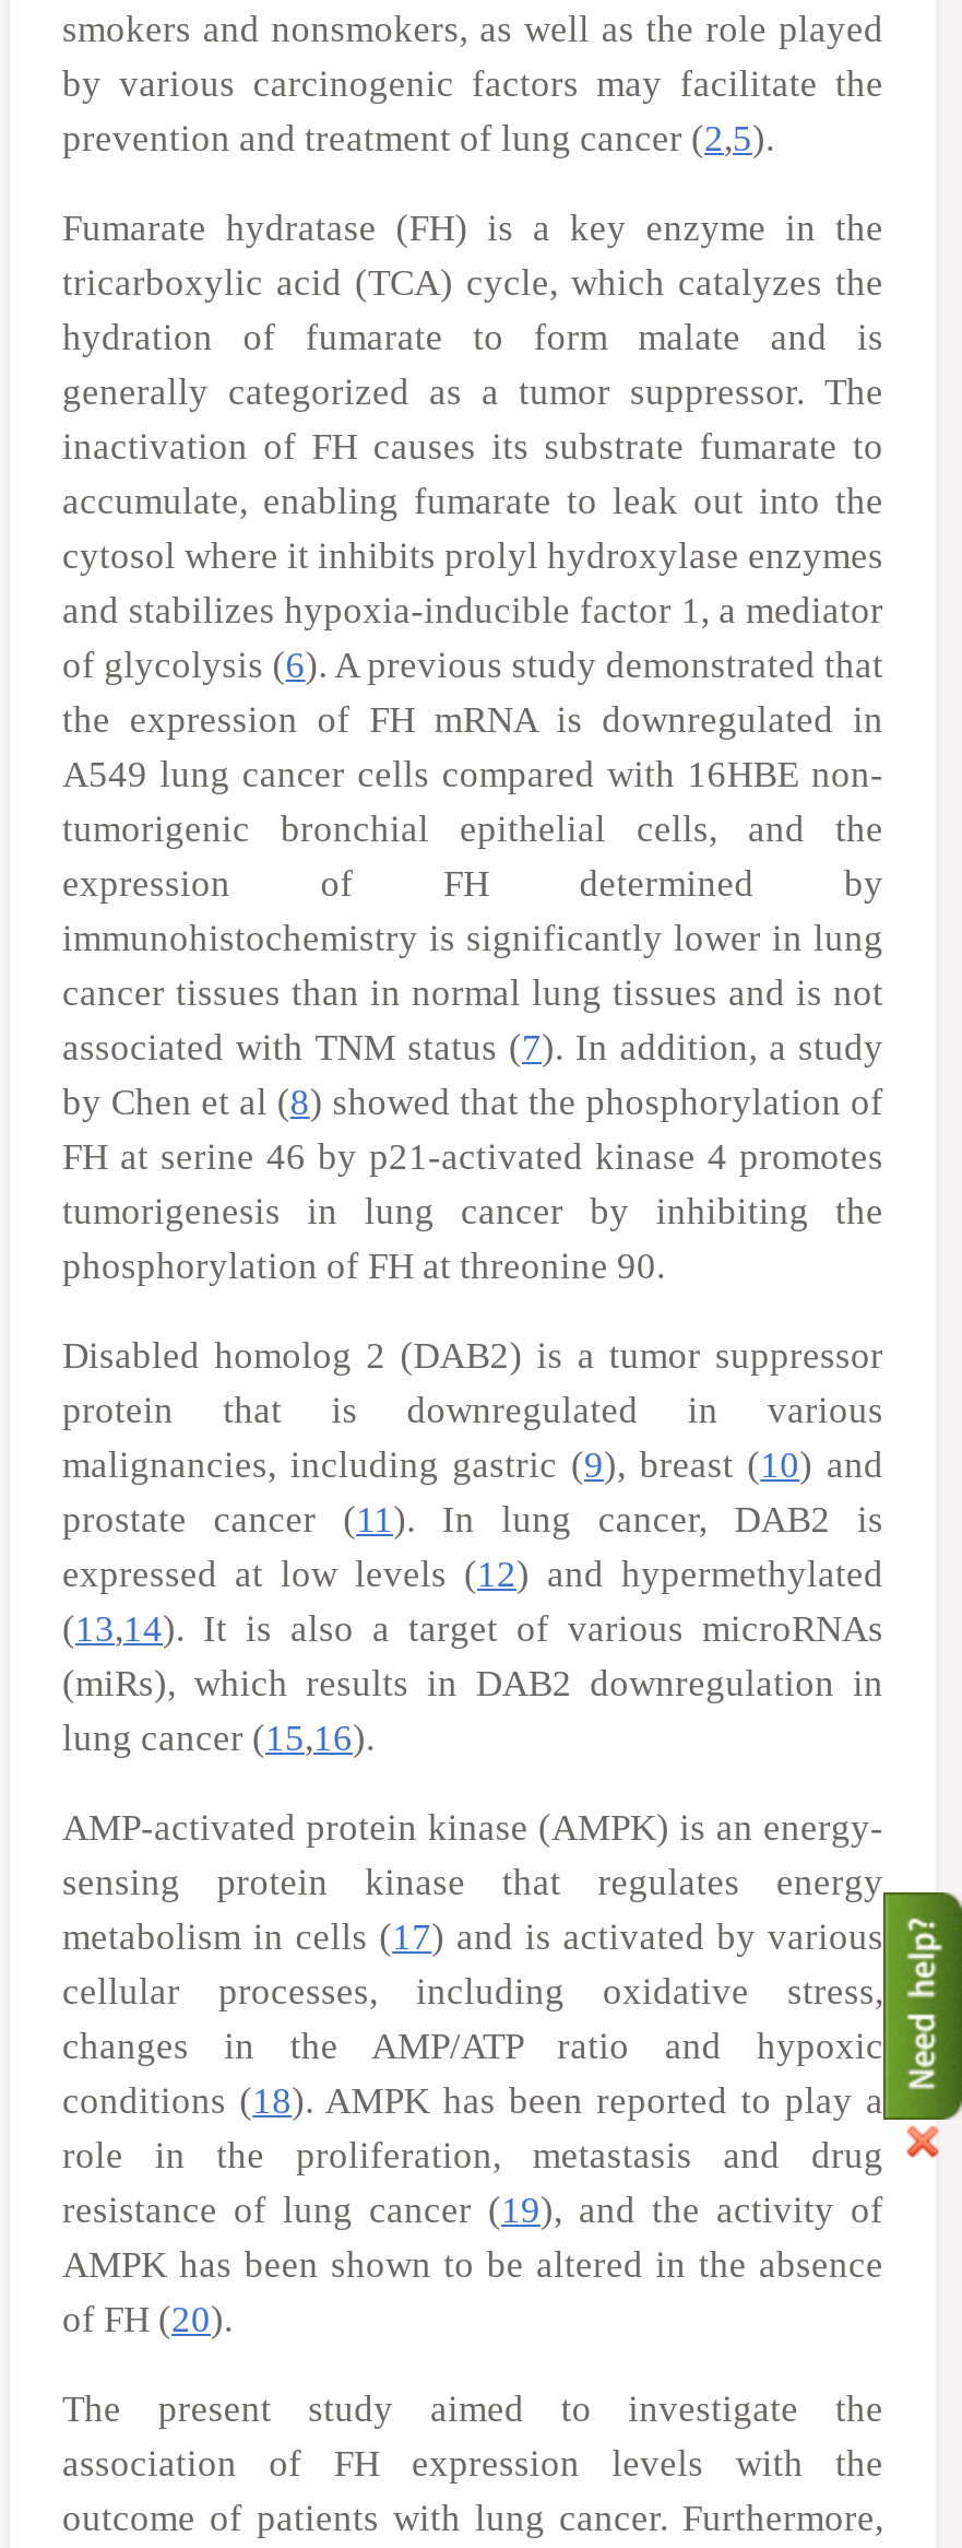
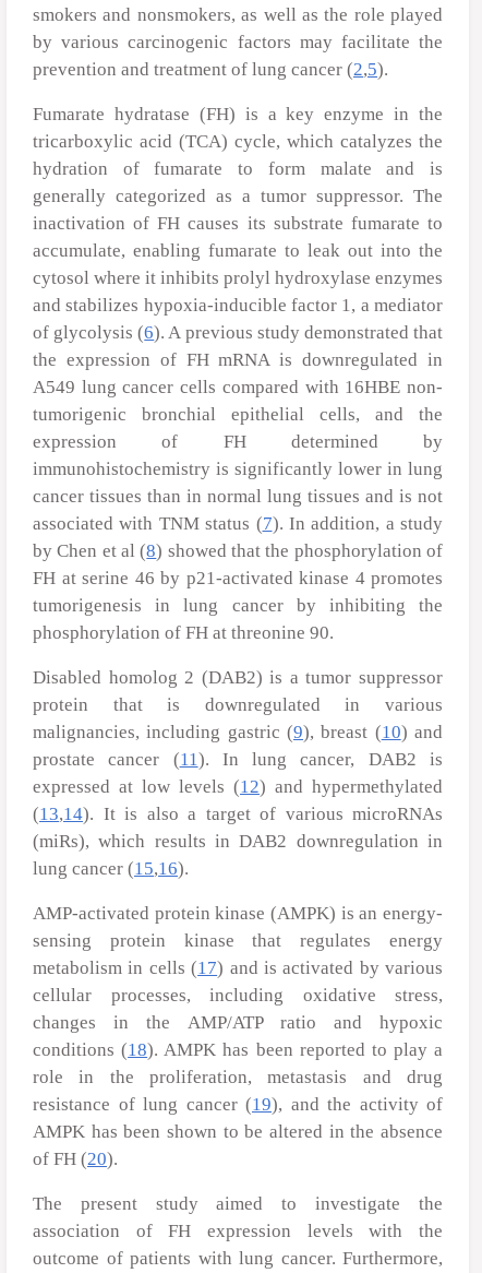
[881,1890,955,2159] [image] -> none

